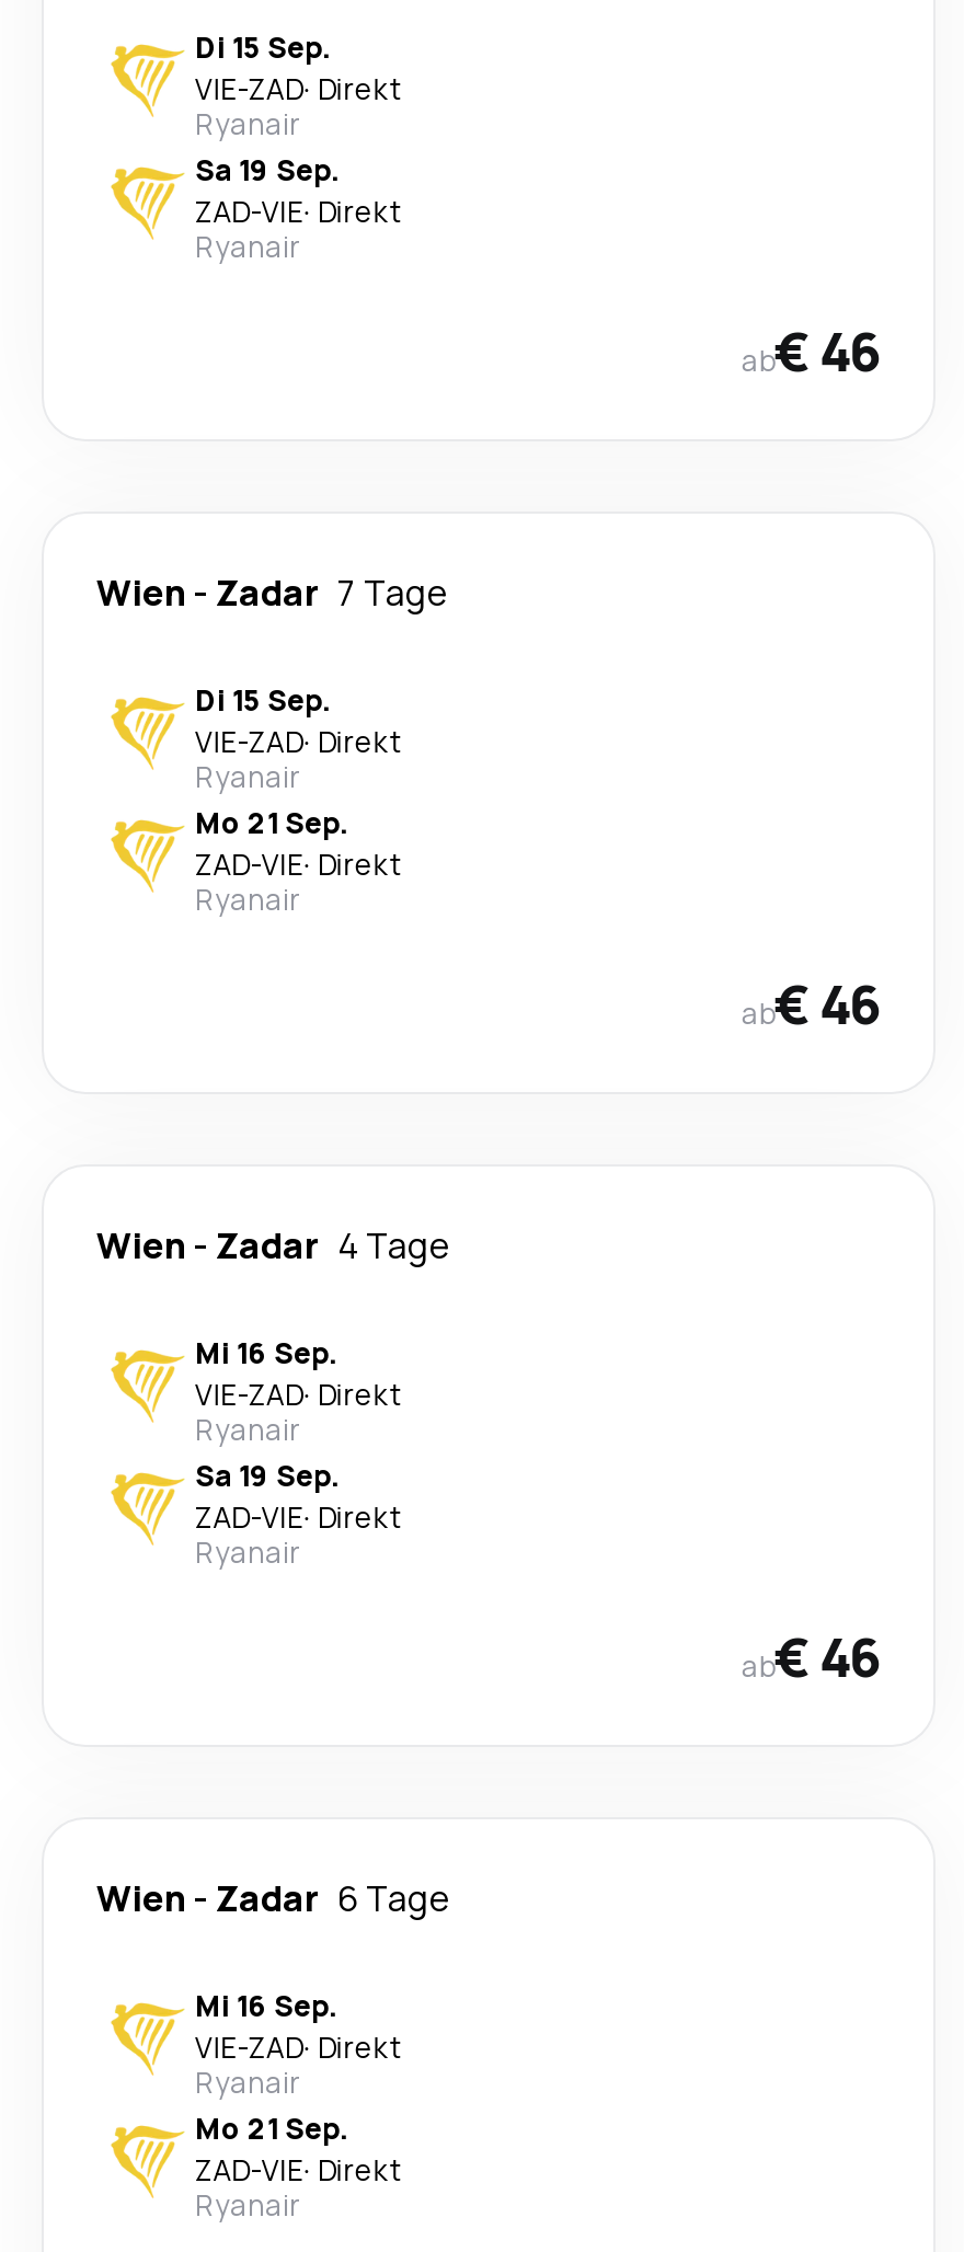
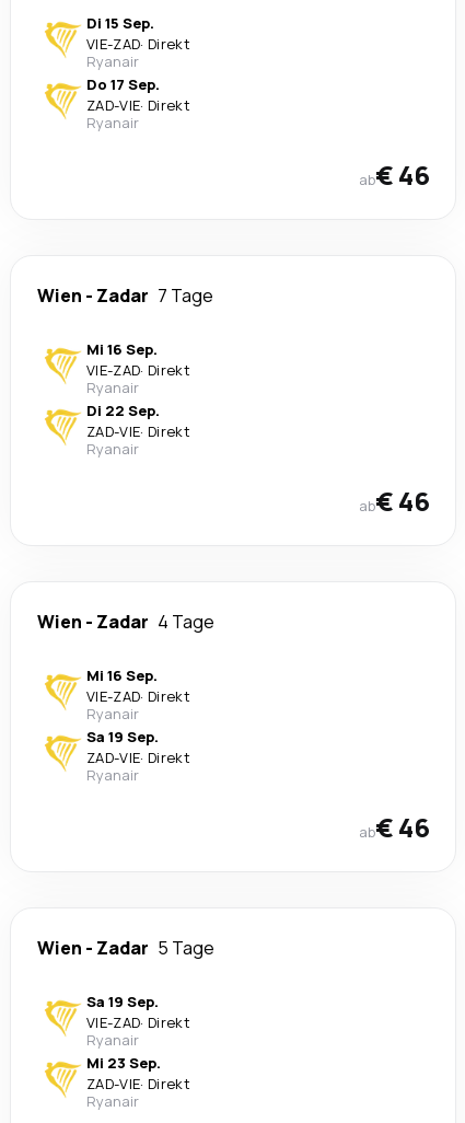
[195,150,340,189] Sa 19 Sep. -> [86,74,160,94] Do 17 Sep.
[195,680,331,720] Di 15 Sep. -> [86,339,158,359] Mi 16 Sep.
[195,803,348,842] Mo 21 Sep. -> [86,401,160,420] Di 22 Sep.
[96,1874,451,1922] Wien - Zadar 6 Tage -> [37,936,214,960] Wien - Zadar 5 Tage
[195,1986,337,2025] Mi 16 Sep. -> [86,992,159,1011] Sa 19 Sep.
[195,2109,348,2148] Mo 21 Sep. -> [86,1053,161,1073] Mi 23 Sep.

